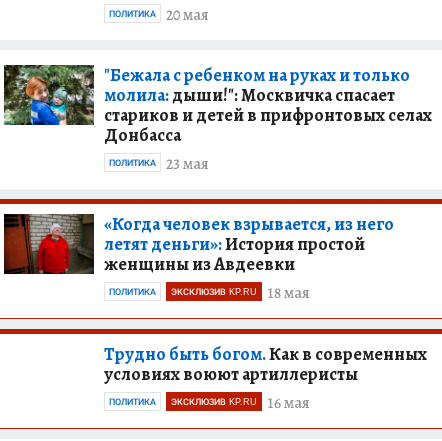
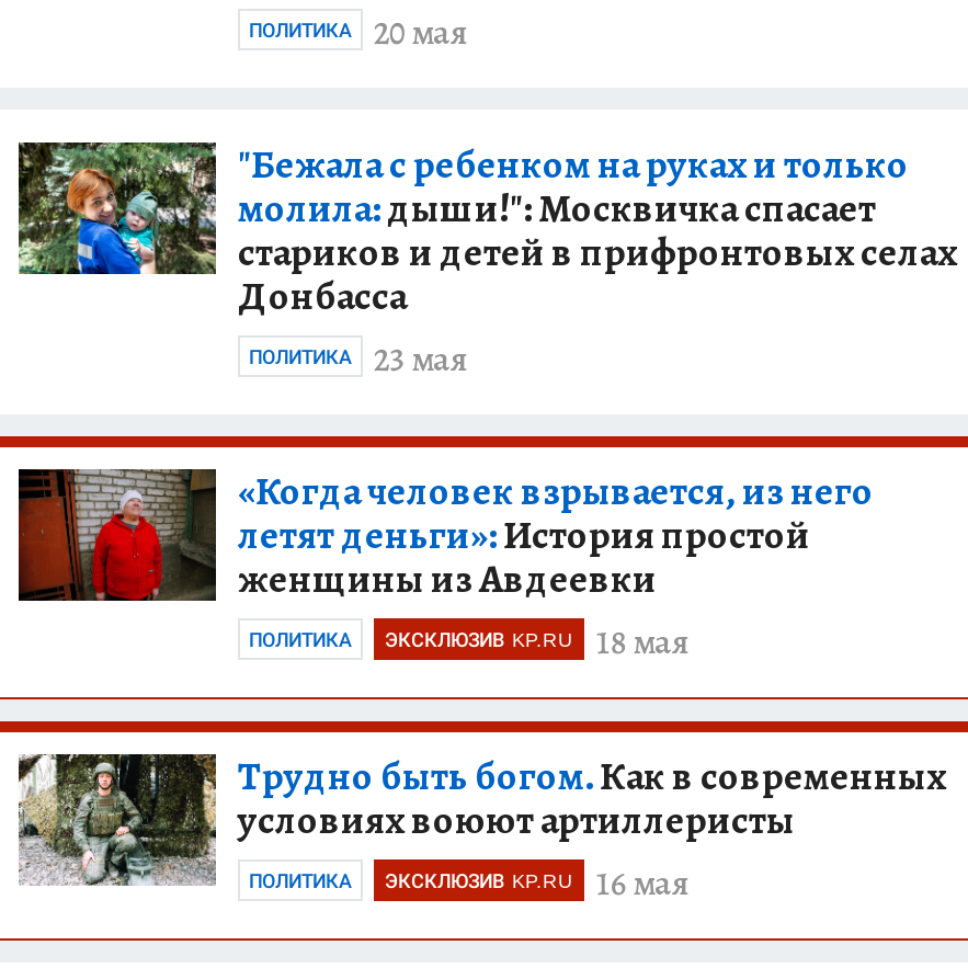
none -> [16,752,218,888] [image]

